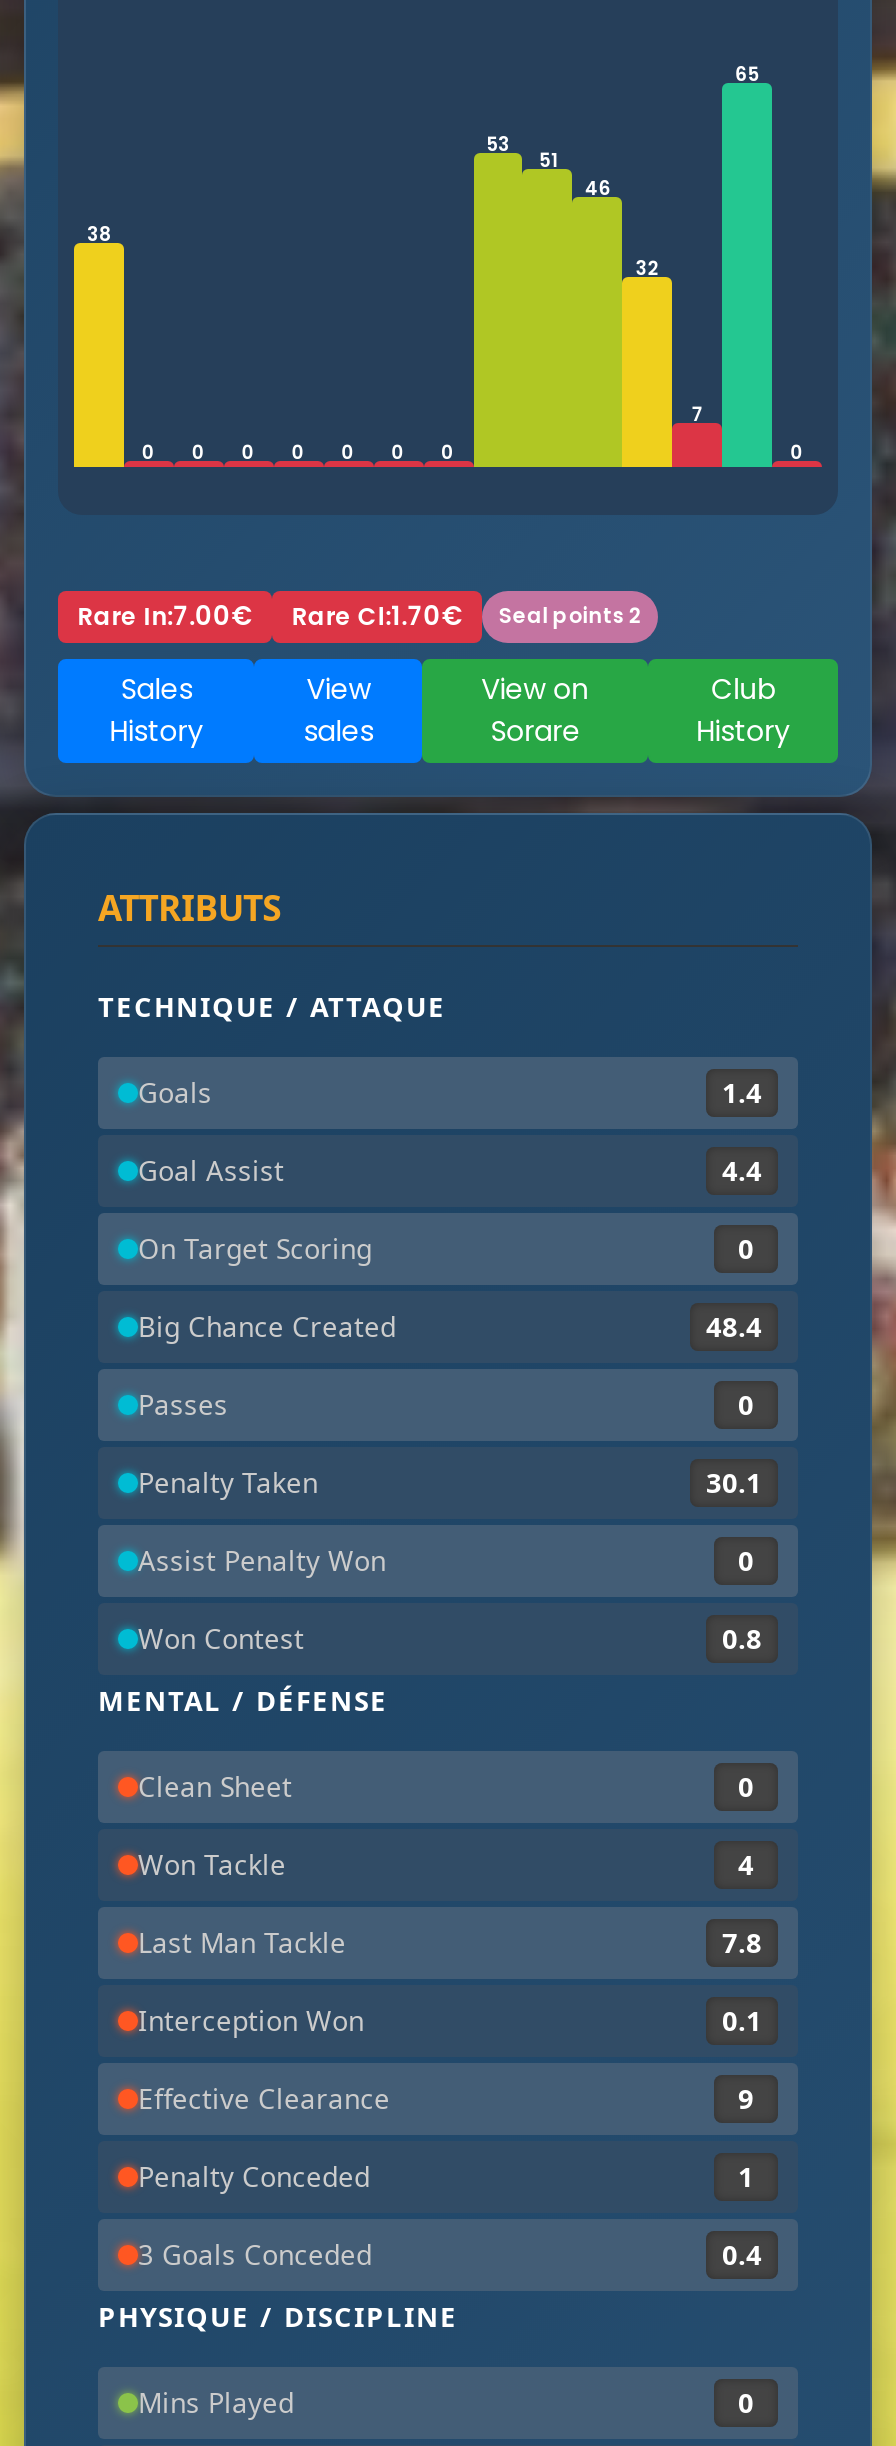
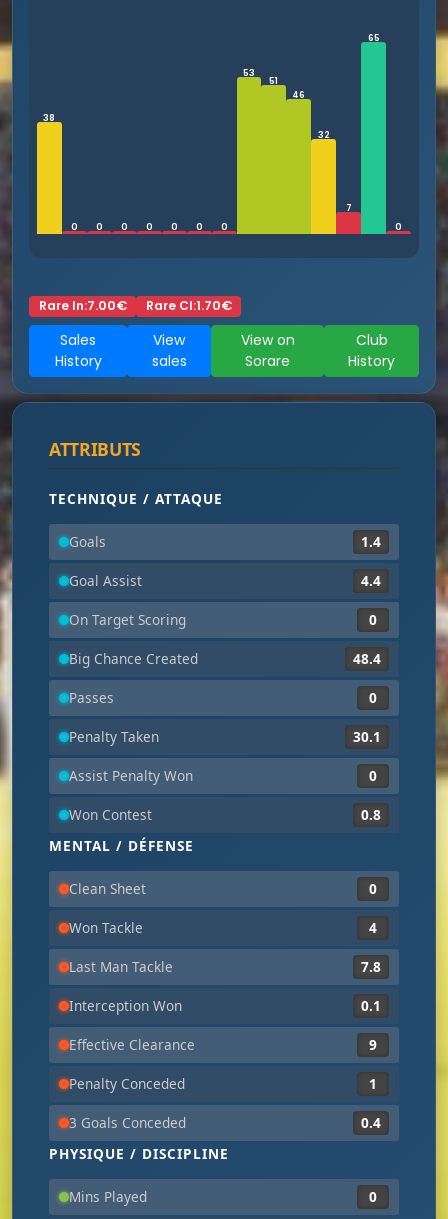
[499,600,643,630] Seal points 2 -> none

